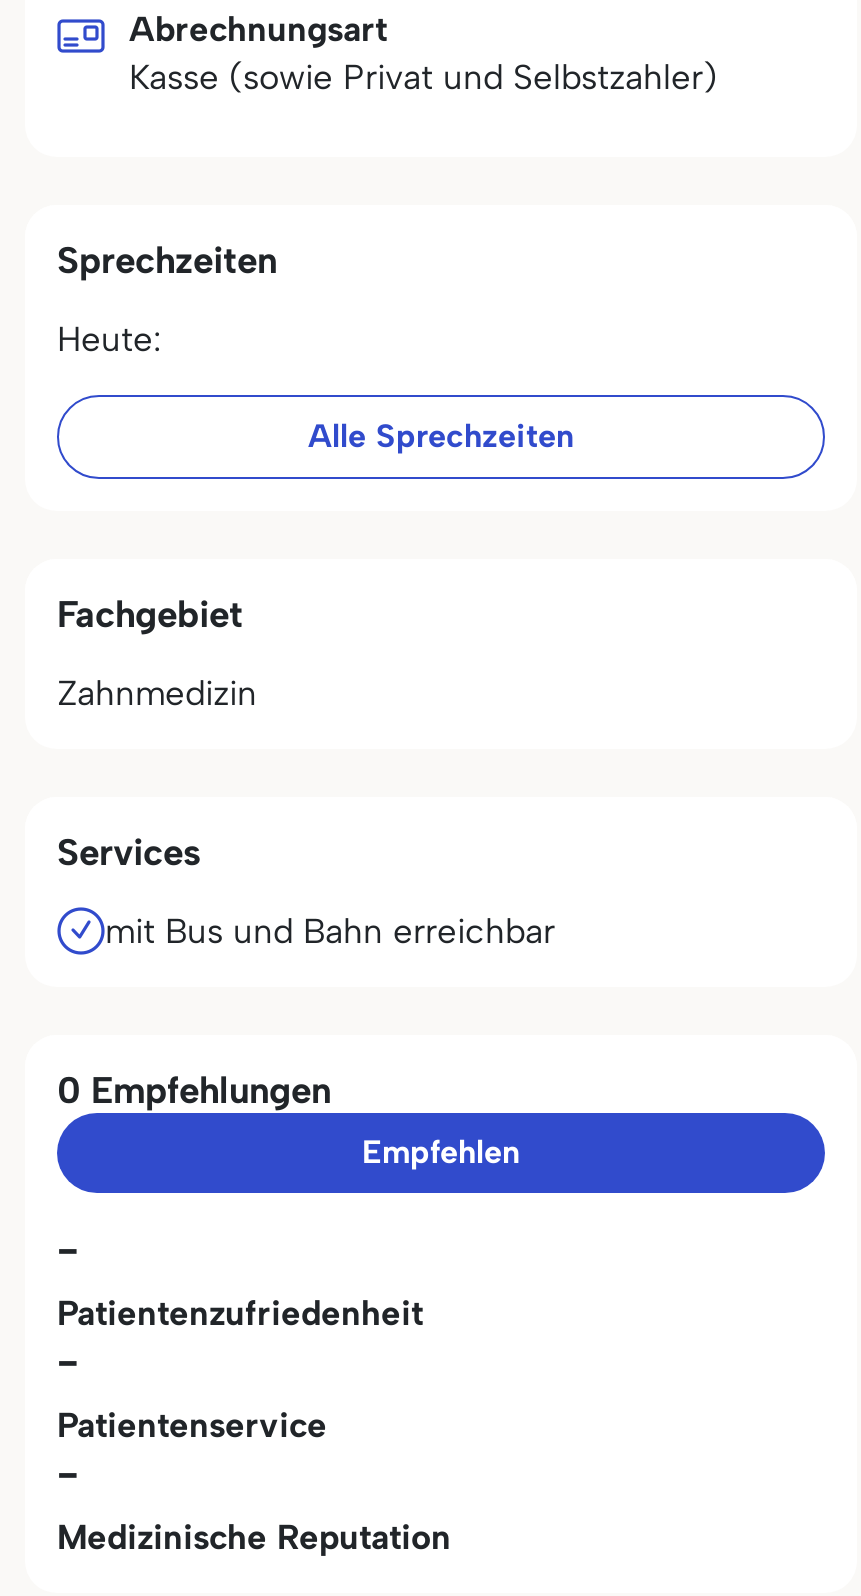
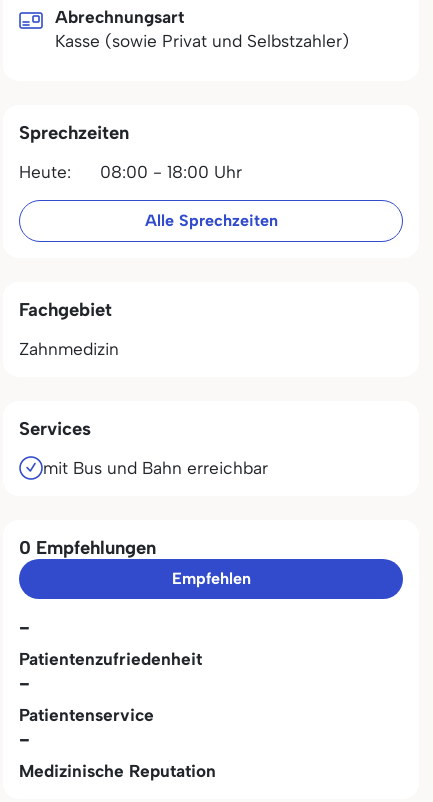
none -> [100,162,242,182] 08:00 - 18:00 Uhr

